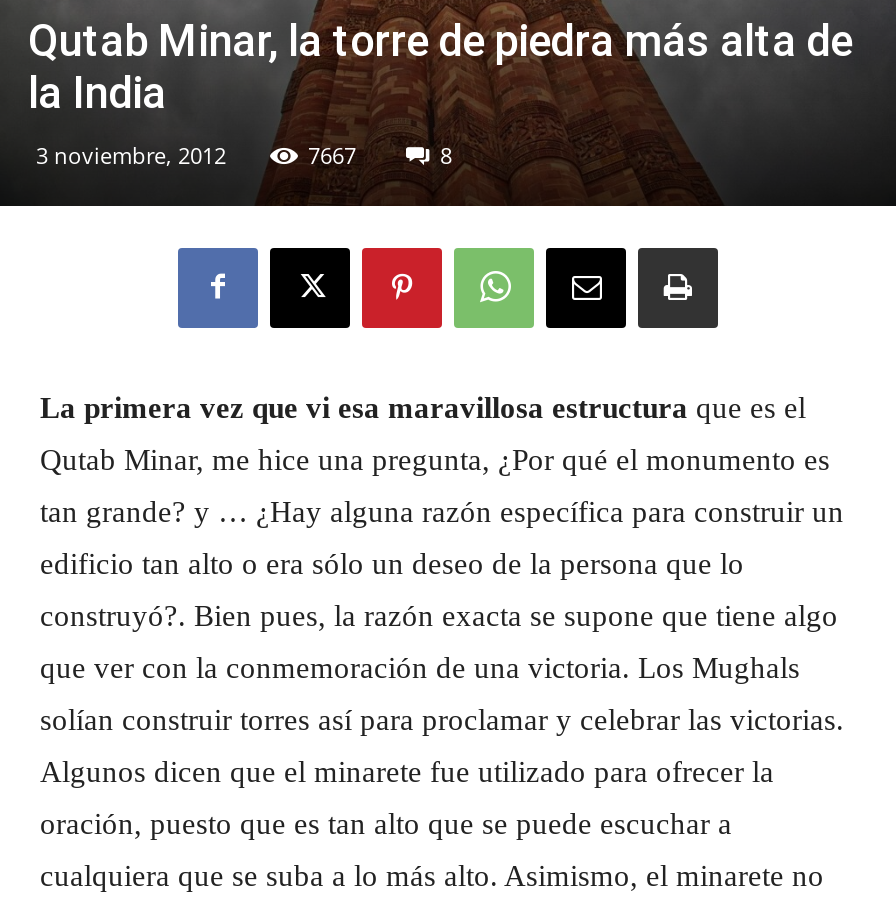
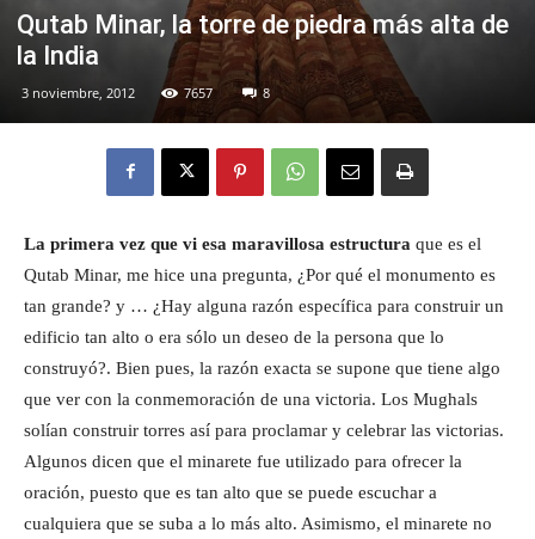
[308,140,356,170] 7667 -> [184,83,213,101] 7657

